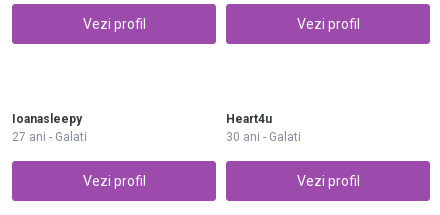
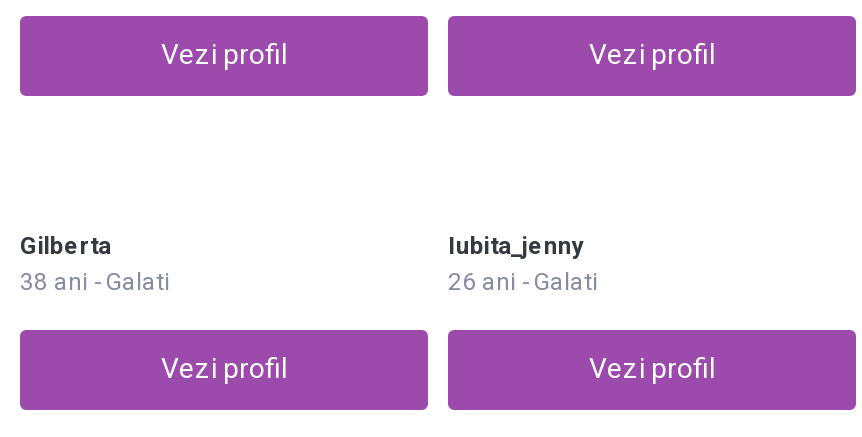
[12,112,87,144] Ioanasleepy | 27 ani - Galati -> [20,231,170,295] Gilberta | 38 ani - Galati
[226,112,301,144] Heart4u | 30 ani - Galati -> [448,231,598,295] Iubita_jenny | 26 ani - Galati

